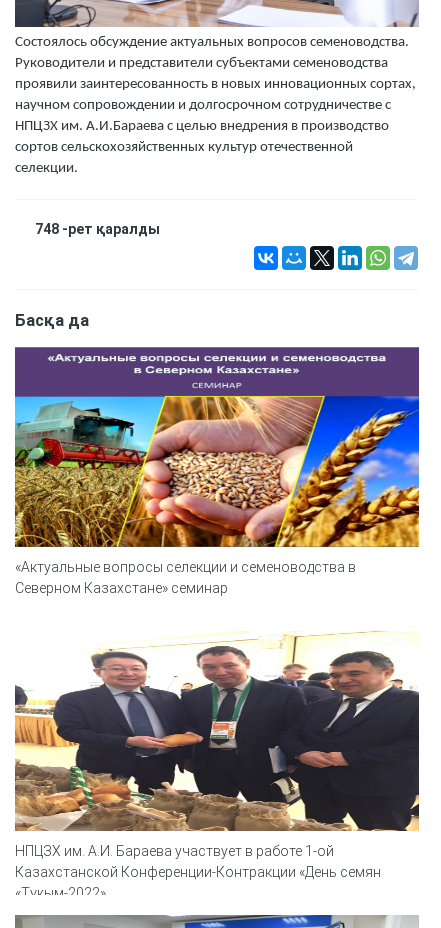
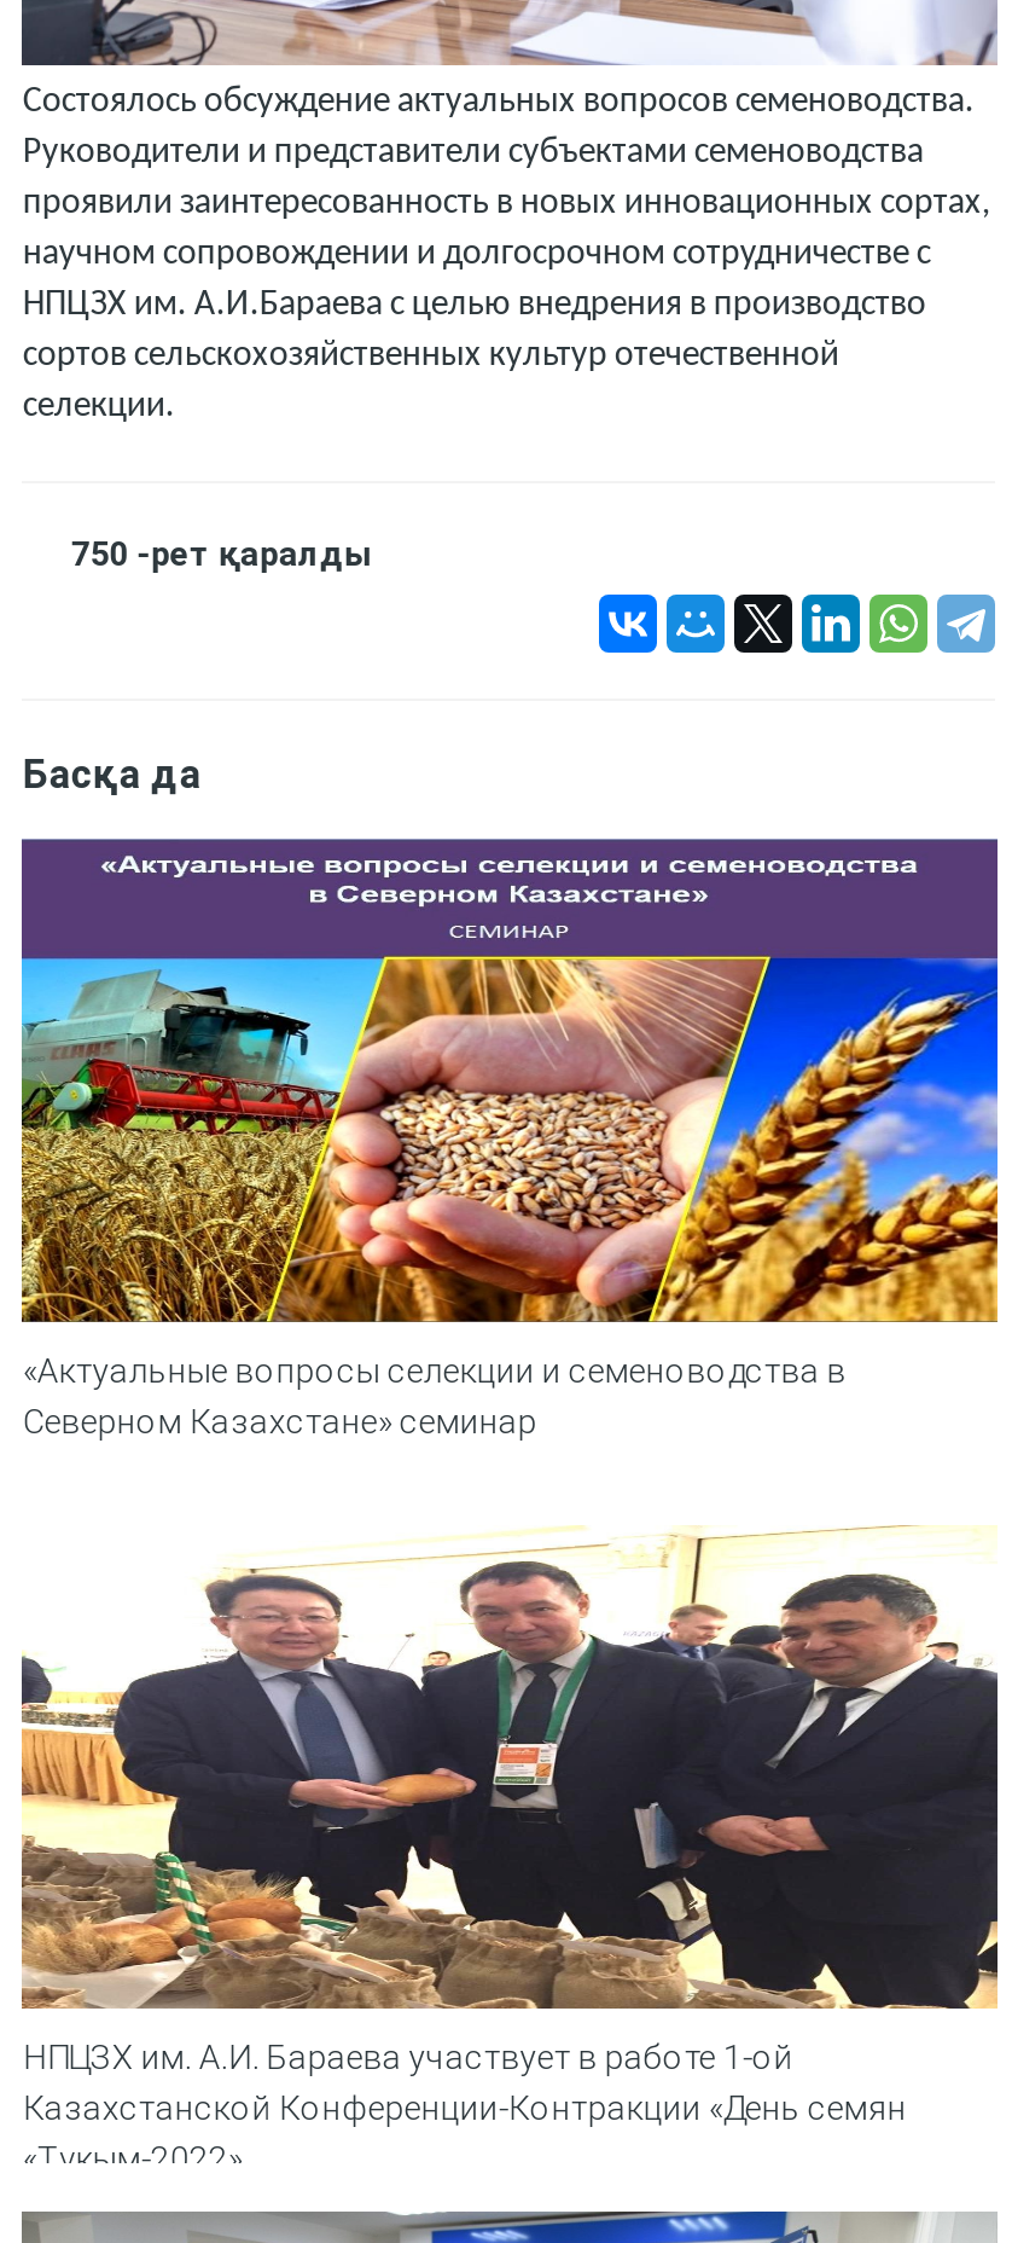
[35,221,160,237] 748 -рет қаралды -> [71,534,373,572] 750 -рет қаралды

